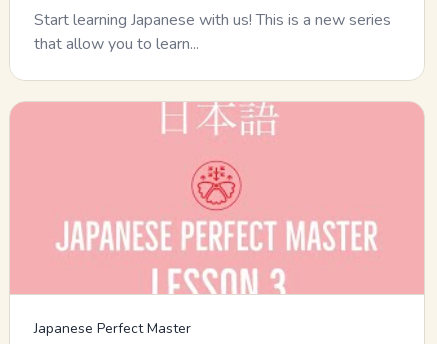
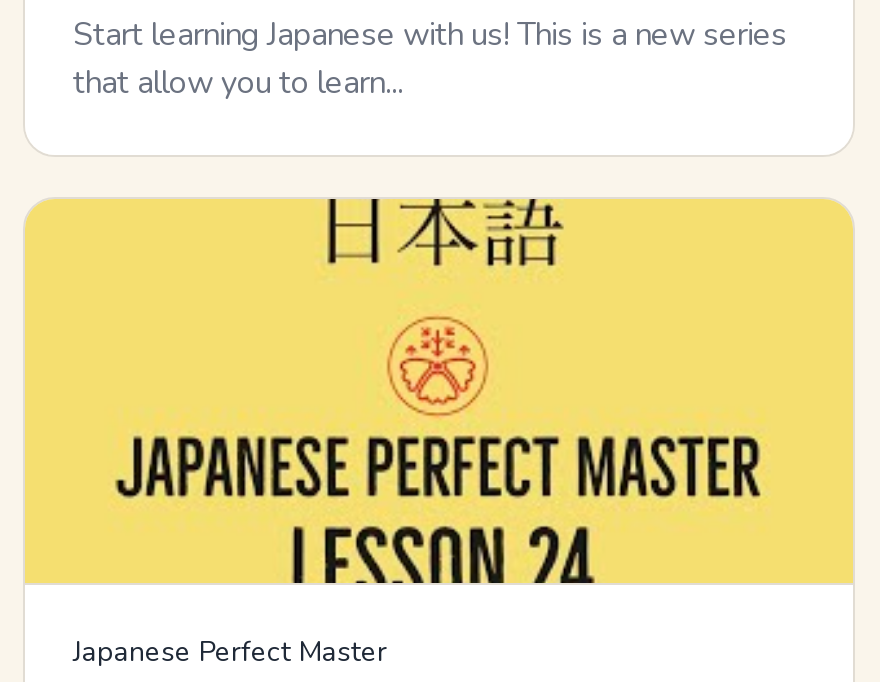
[9,101,425,295] [image] -> [25,197,853,585] [image]

